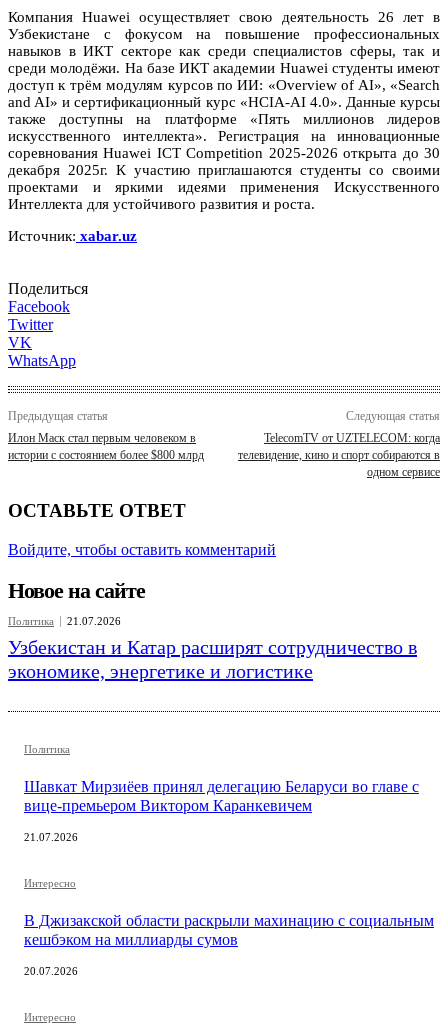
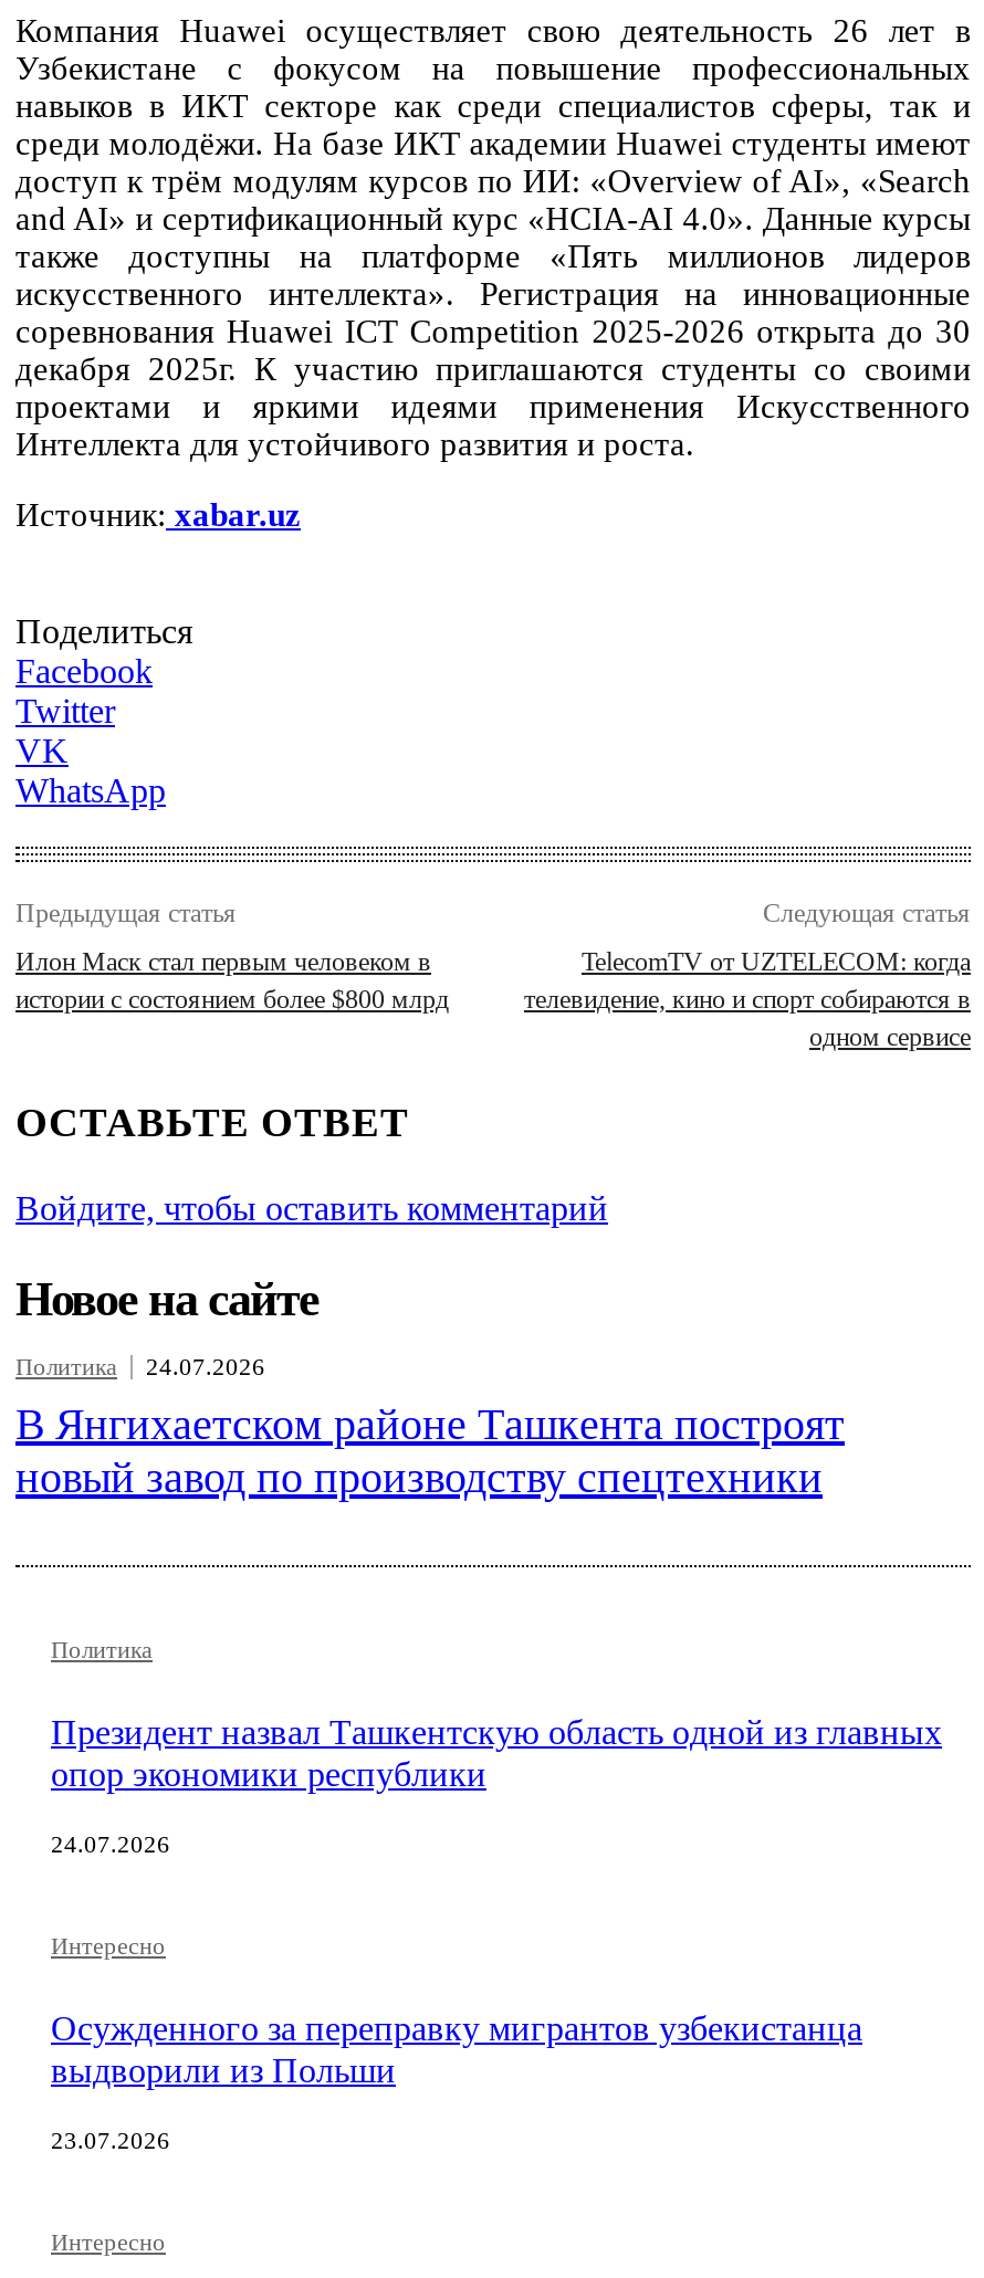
[8,615,417,682] 21.07.2026 | Узбекистан и Катар расширят сотрудничество в | экономике, энергетике и логистике -> [15,1352,845,1501] 24.07.2026 | В Янгихаетском районе Ташкента построят | новый завод по производству спецтехники
[24,778,419,814] Шавкат Мирзиёев принял делегацию Беларуси во главе с | вице-премьером Виктором Каранкевичем -> [51,1713,942,1792] Президент назвал Ташкентскую область одной из главных | опор экономики республики
[24,831,78,843] 21.07.2026 -> [51,1830,170,1856] 24.07.2026
[24,912,434,948] В Джизакской области раскрыли махинацию с социальным | кешбэком на миллиарды сумов -> [51,2009,862,2089] Осужденного за переправку мигрантов узбекистанца | выдворили из Польши
[24,965,78,977] 20.07.2026 -> [51,2126,170,2153] 23.07.2026

